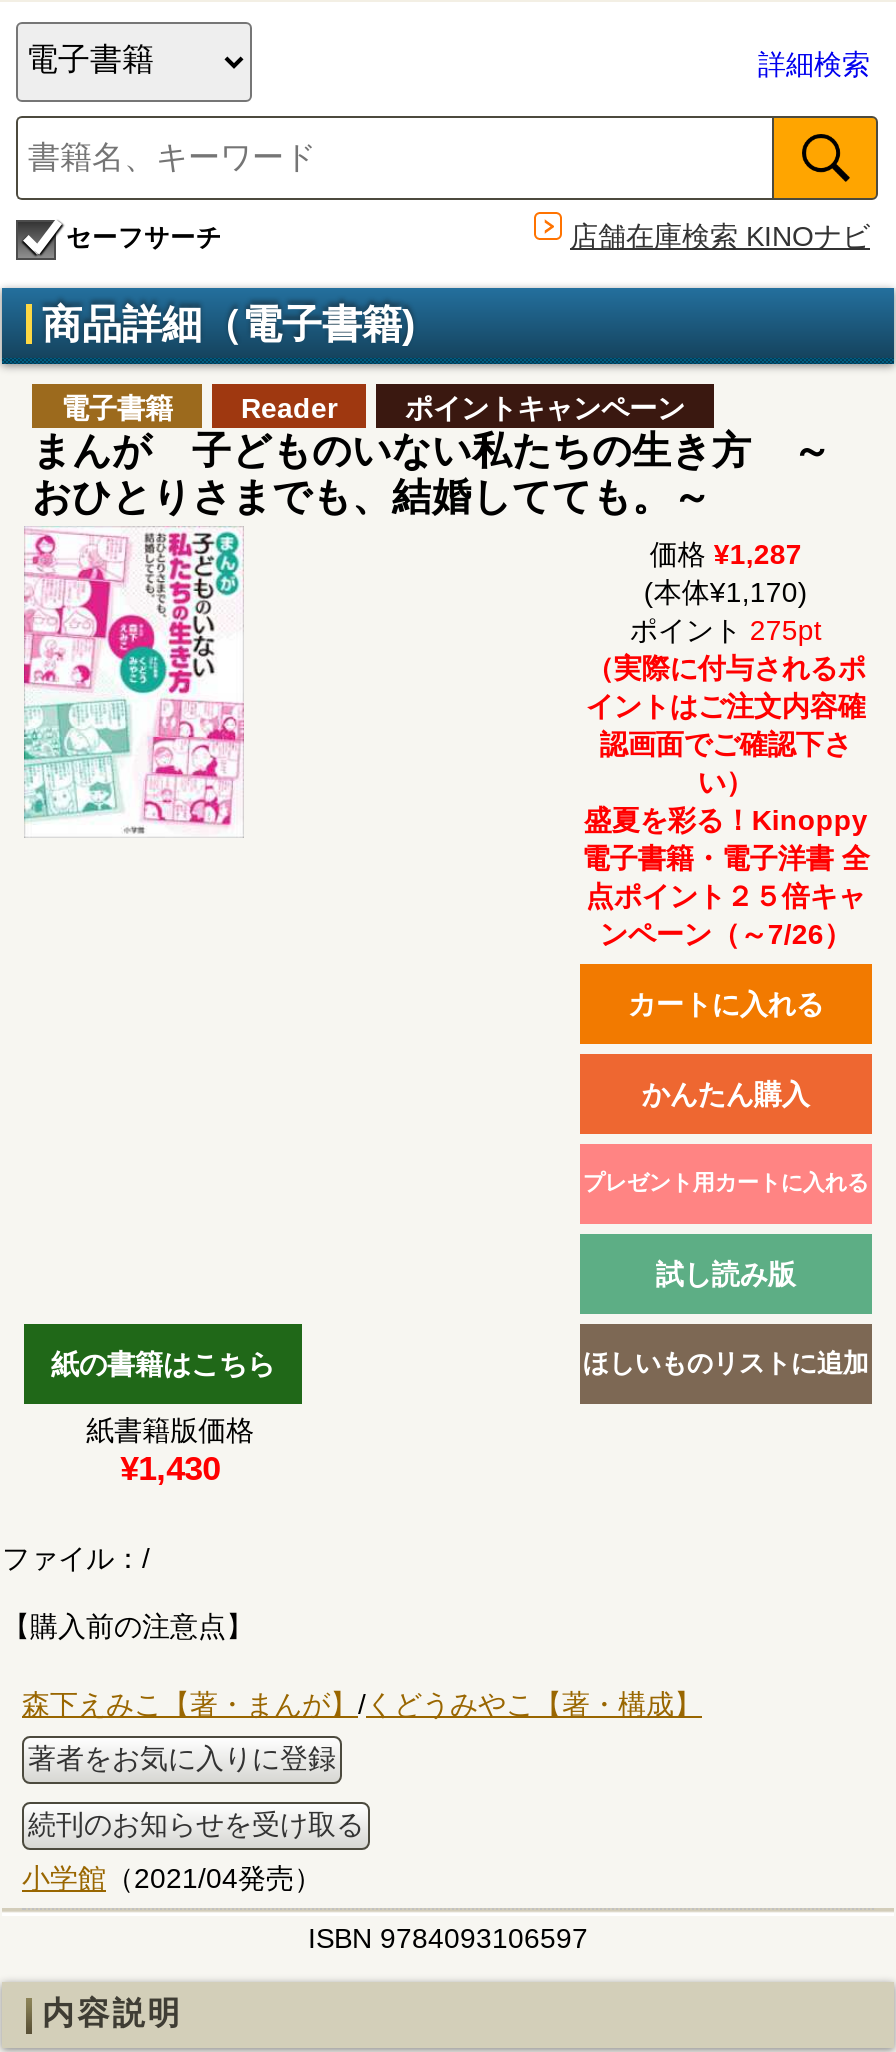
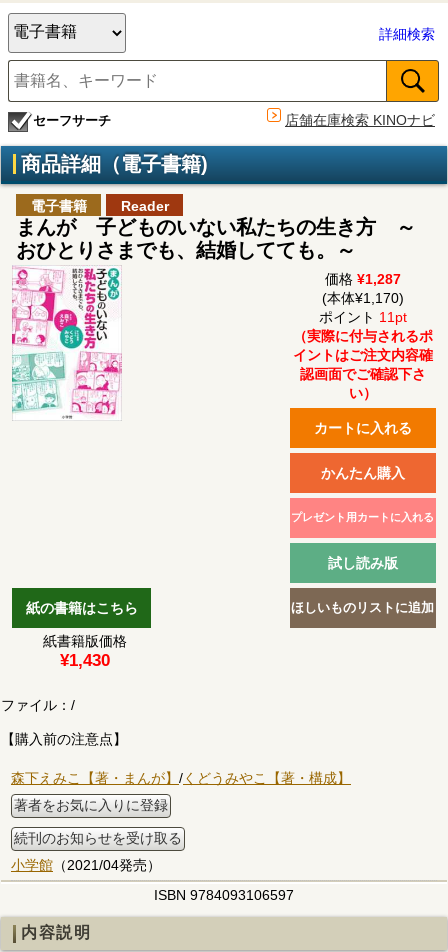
[405,392,685,424] ポイントキャンペーン -> none
[630,614,822,646] ポイント275pt -> [319,309,407,325] ポイント11pt
[582,804,870,950] 盛夏を彩る！Kinoppy | 電子書籍・電子洋書 全 | 点ポイント２５倍キャ | ンペーン（～7/26） -> none

